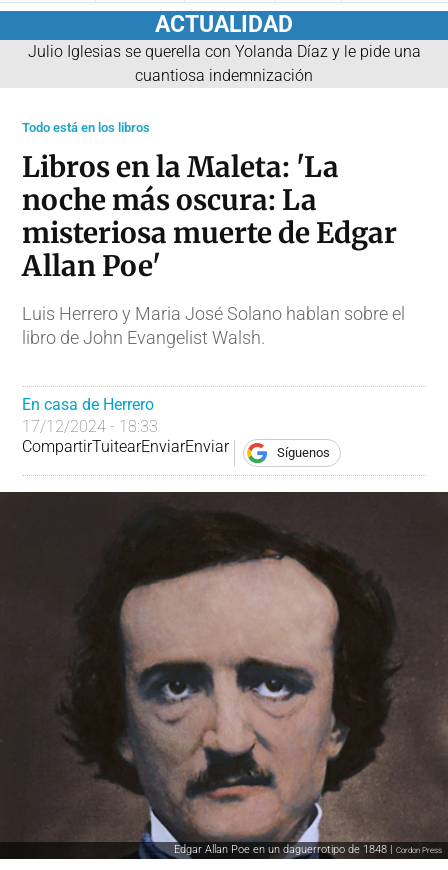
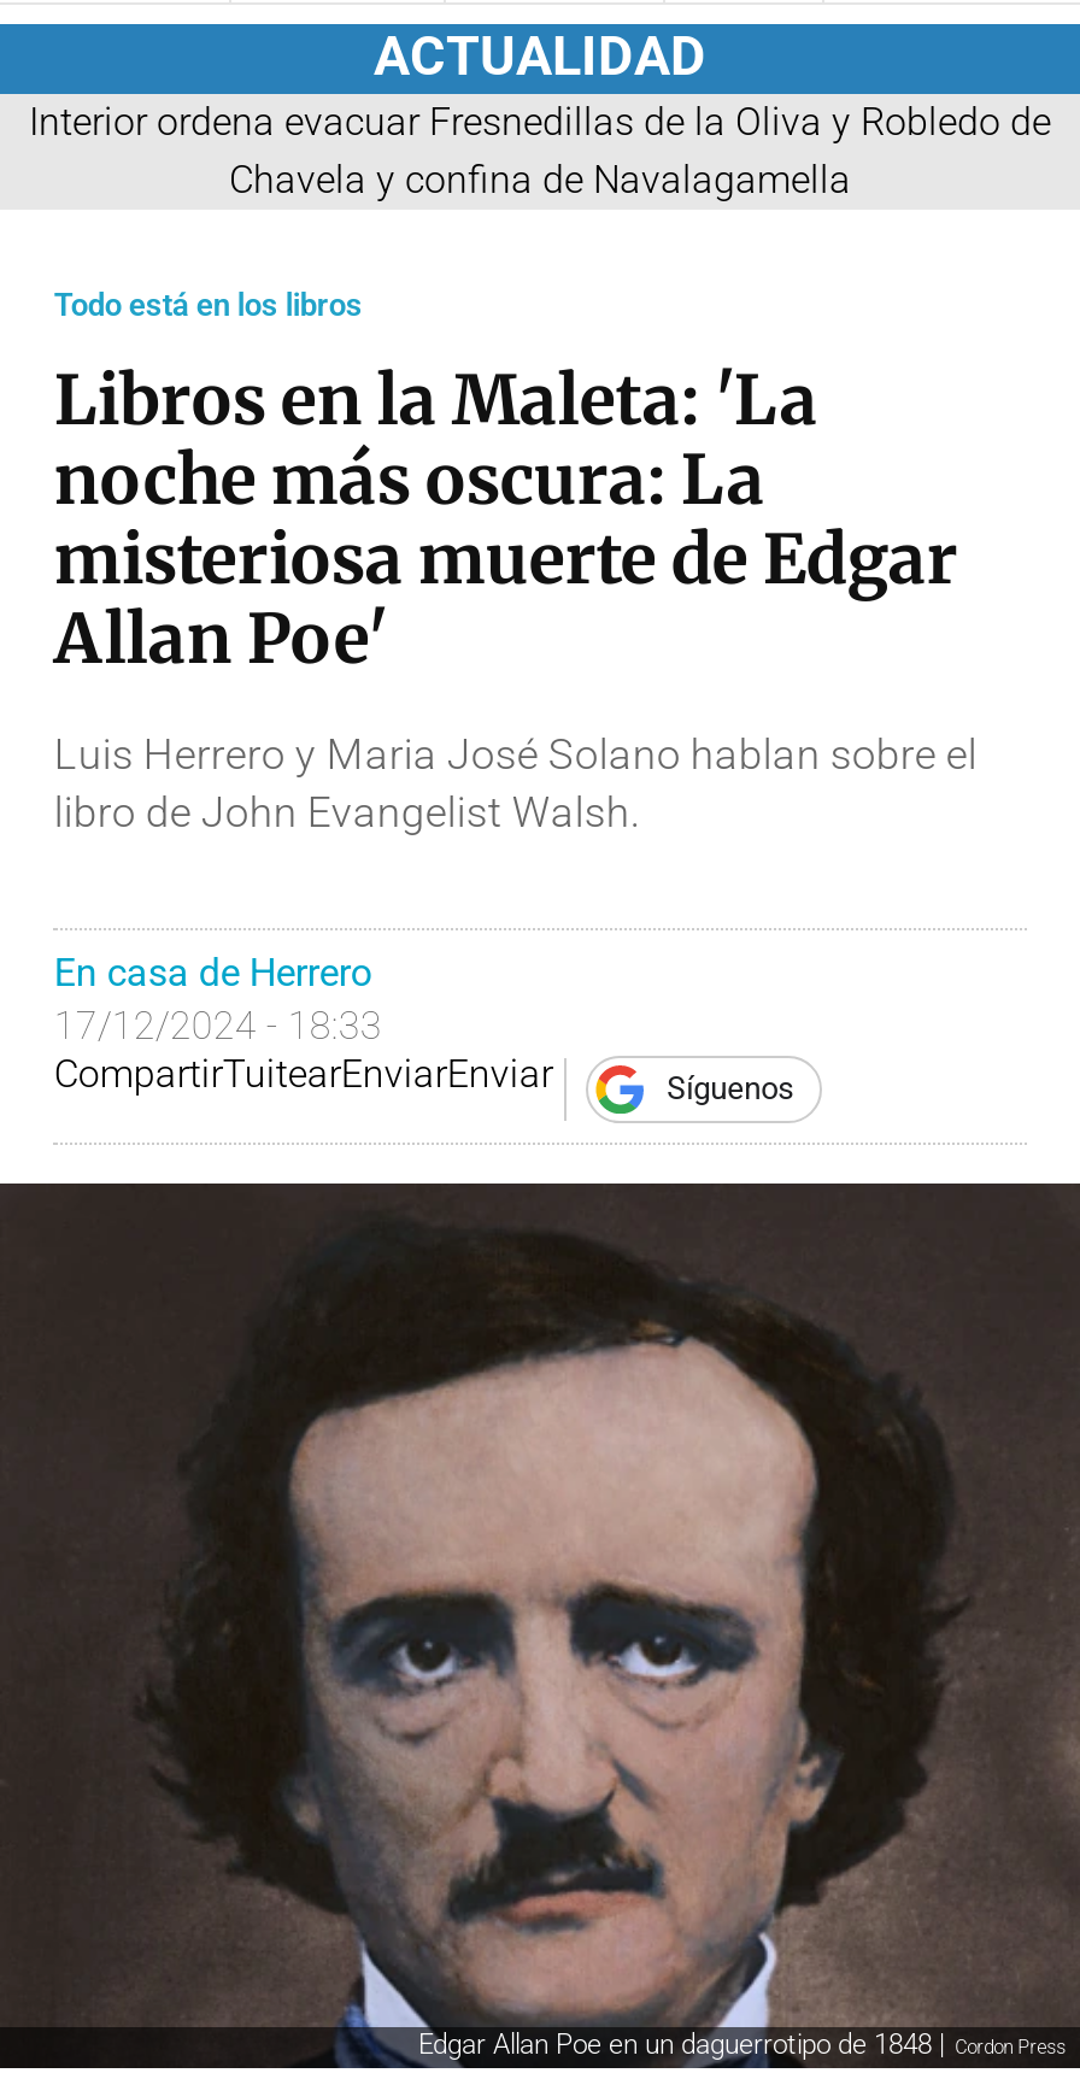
[27,42,420,85] Julio Iglesias se querella con Yolanda Díaz y le pide una | cuantiosa indemnización -> [29,98,1051,202] Interior ordena evacuar Fresnedillas de la Oliva y Robledo de | Chavela y confina de Navalagamella

